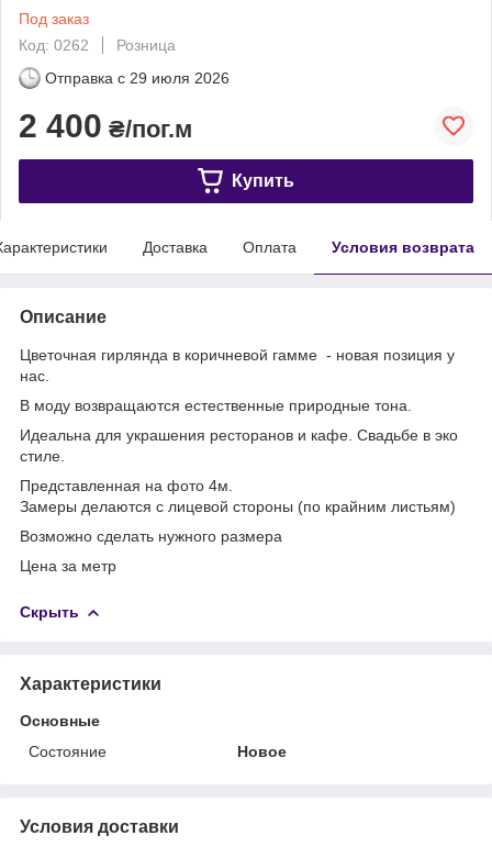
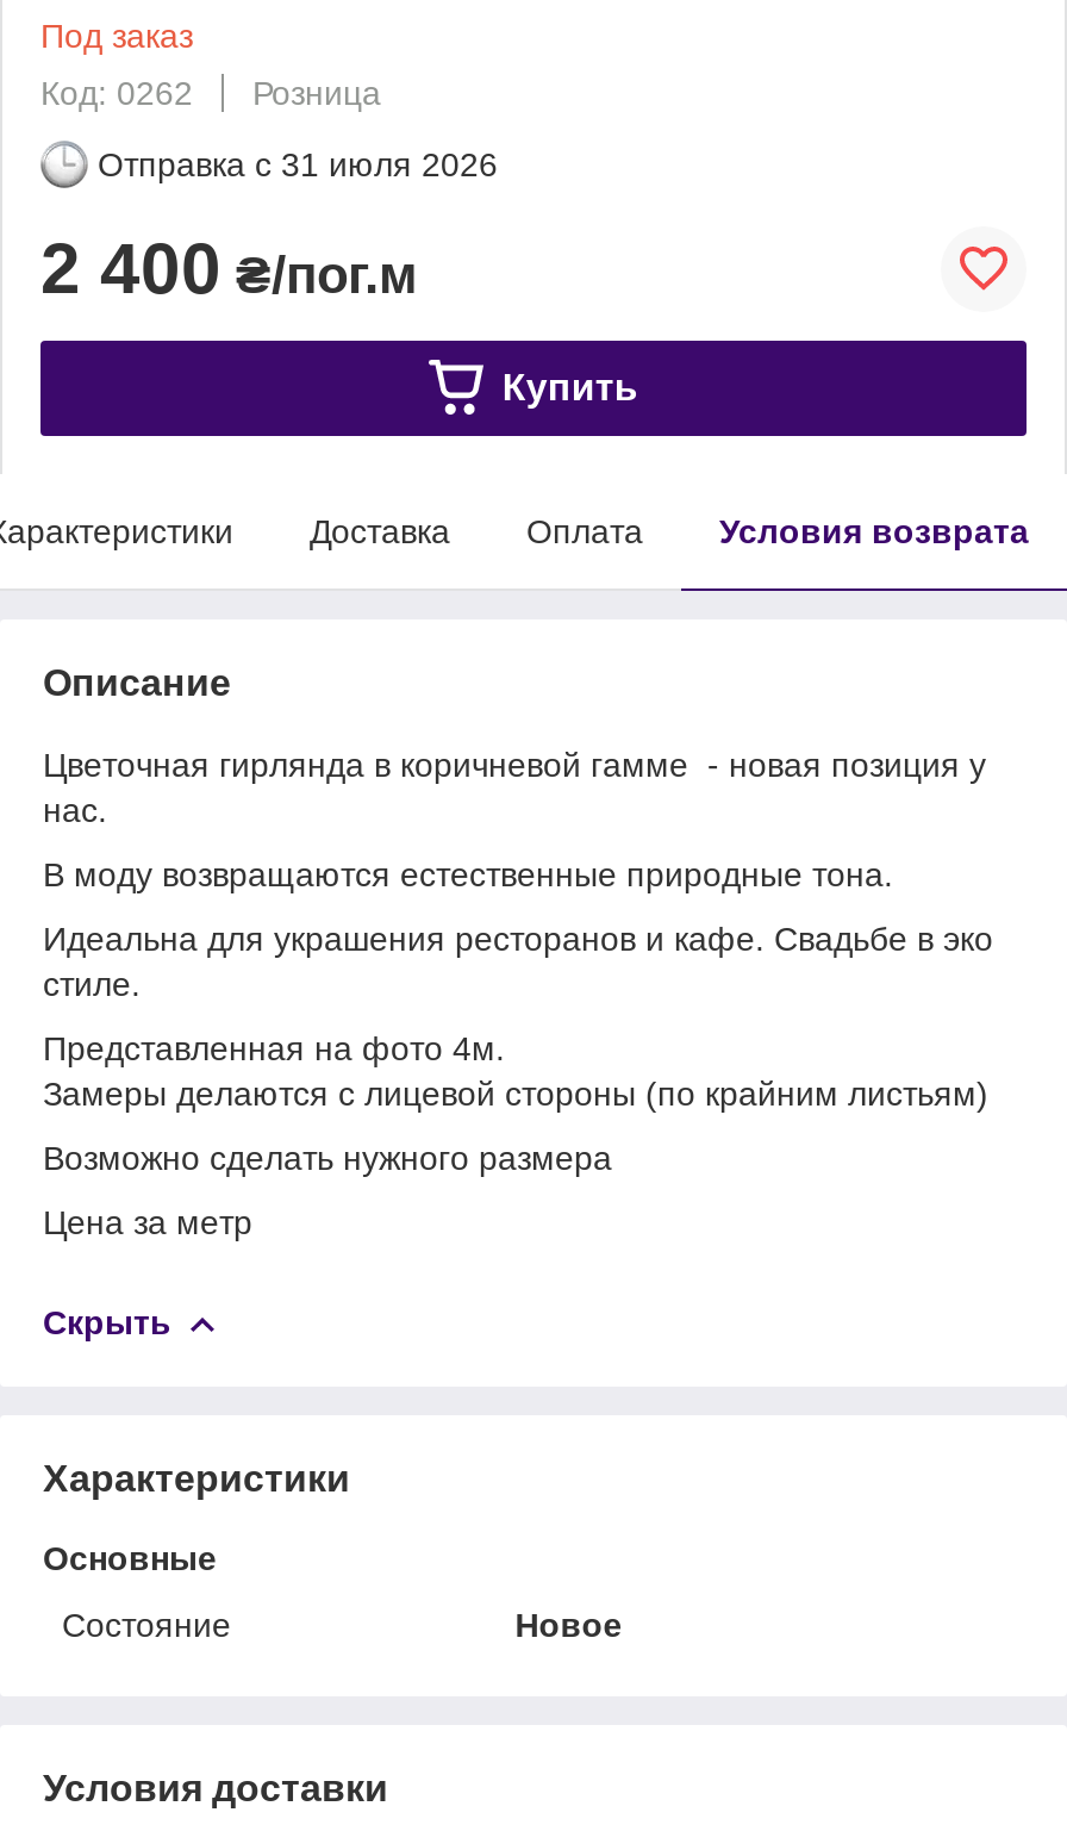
[45,69,230,87] Отправка с 29 июля 2026 -> [98,145,498,183] Отправка с 31 июля 2026

